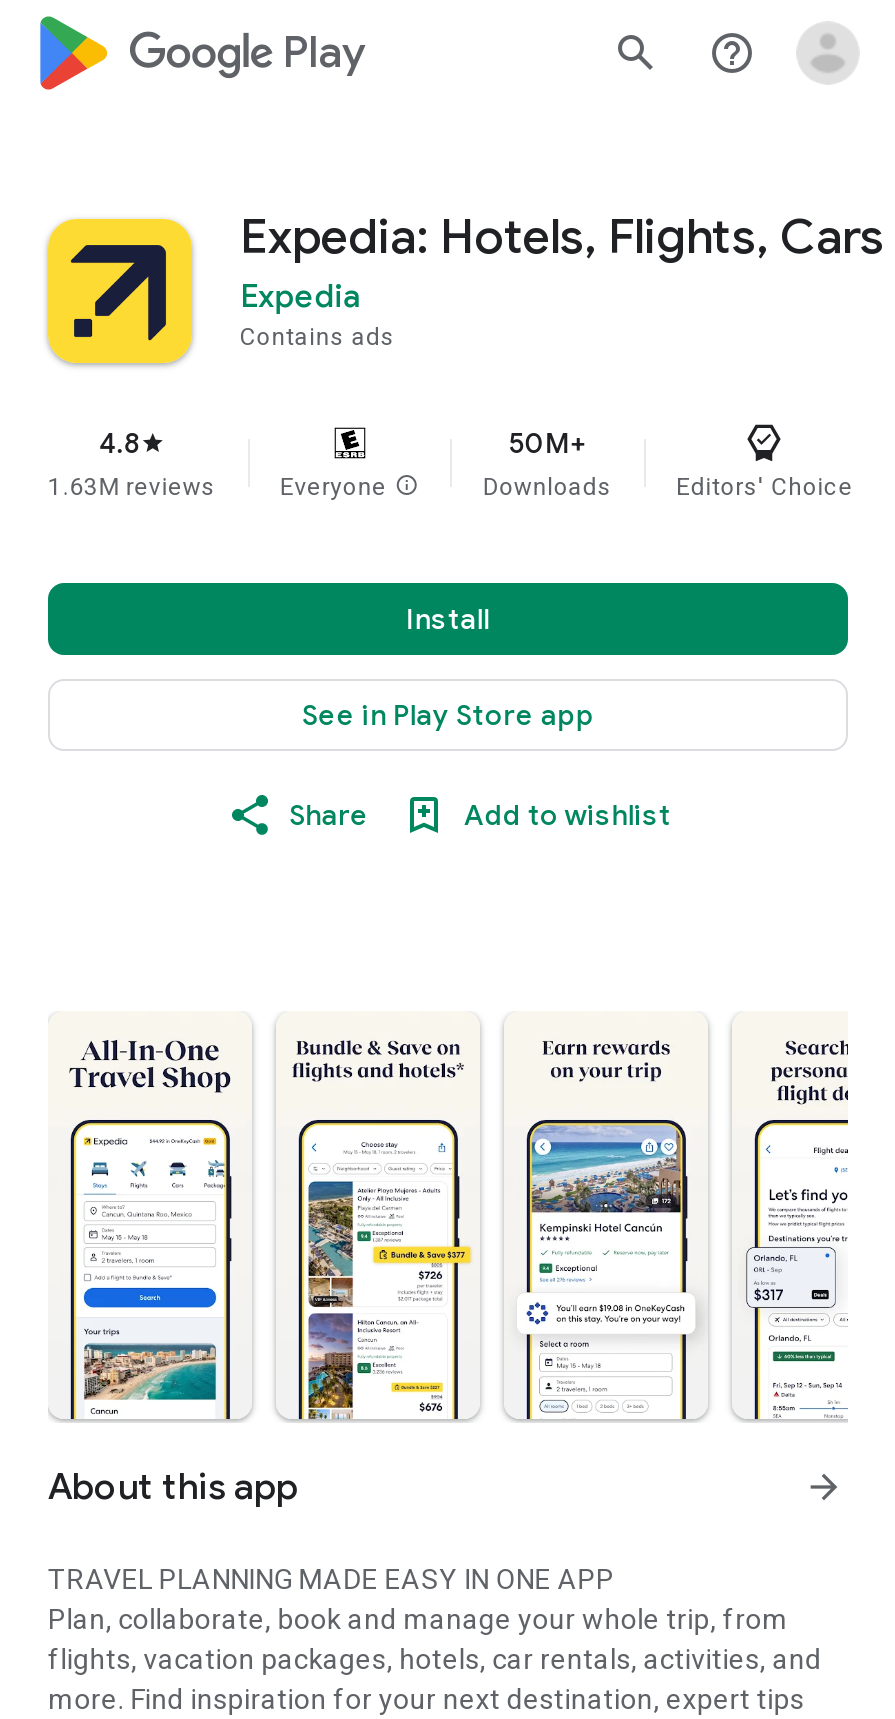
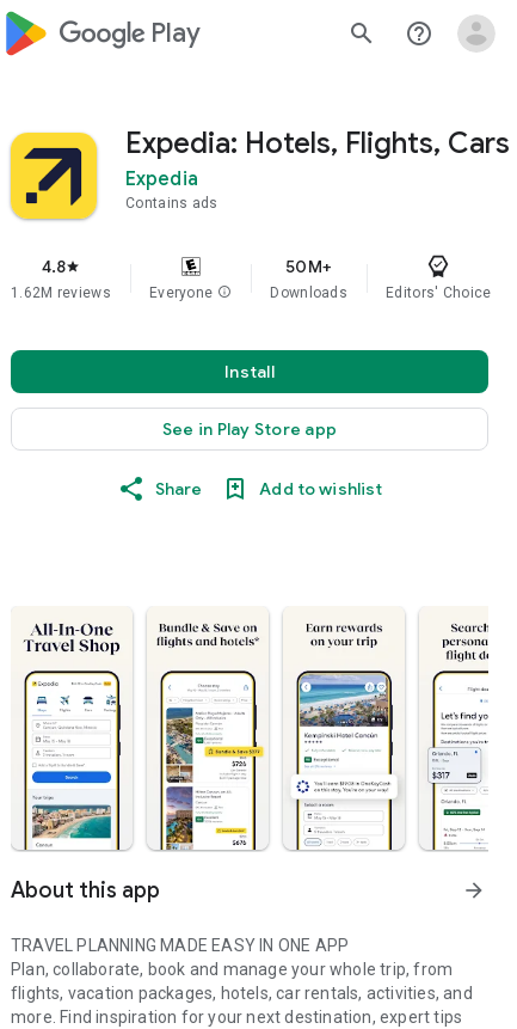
[48,473,216,501] 1.63M reviews -> [11,284,111,301] 1.62M reviews

